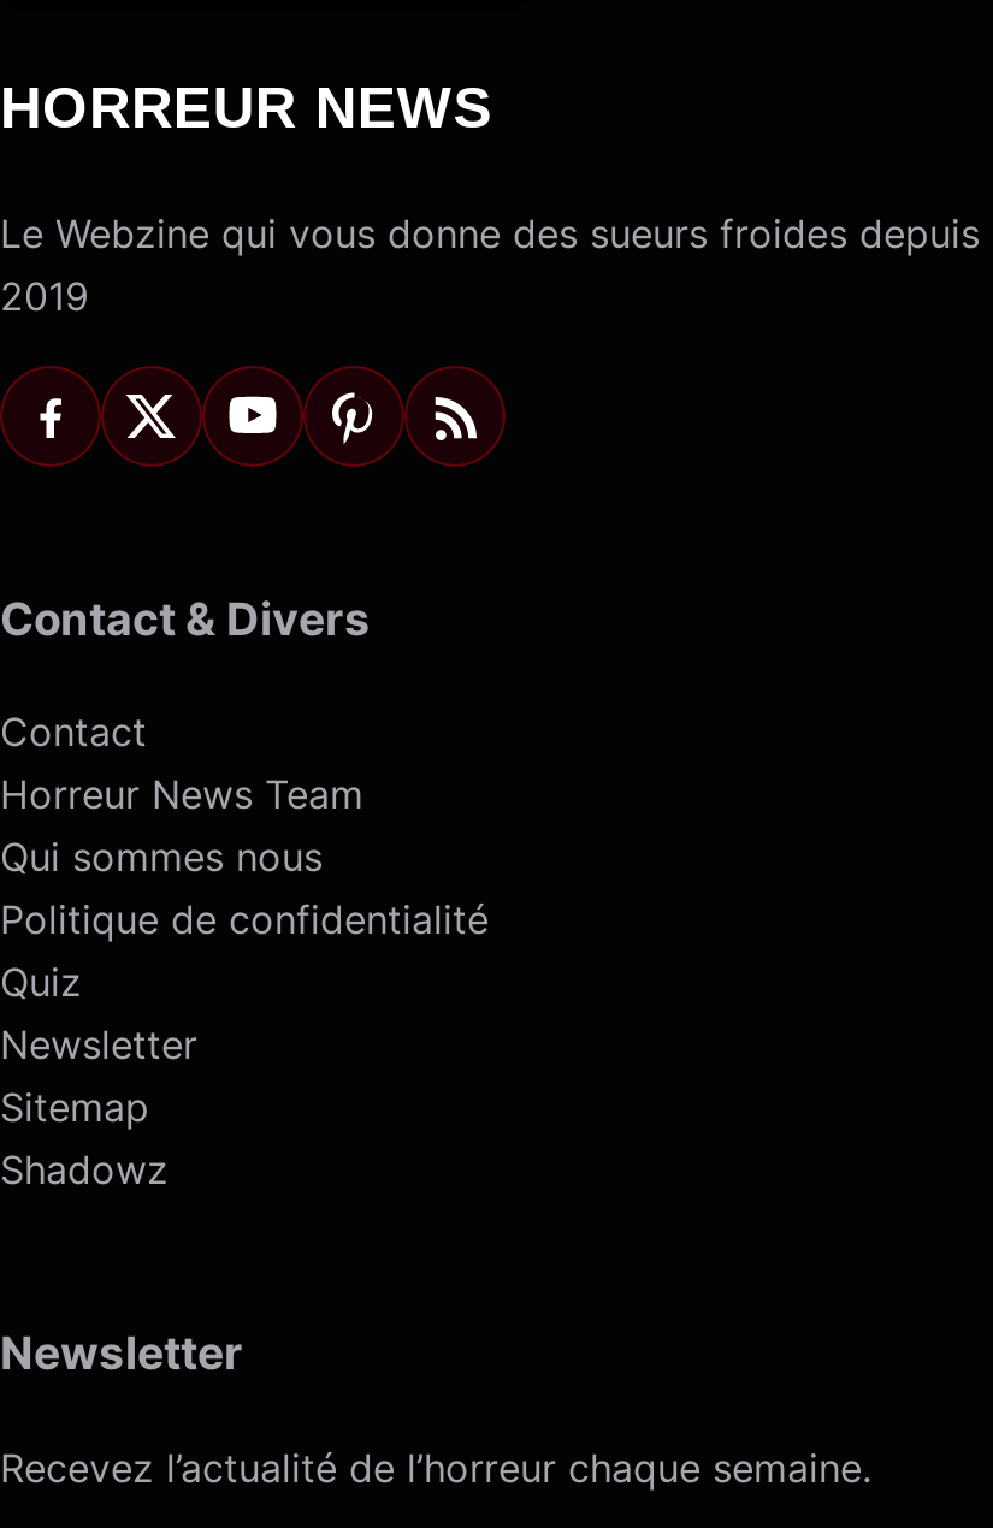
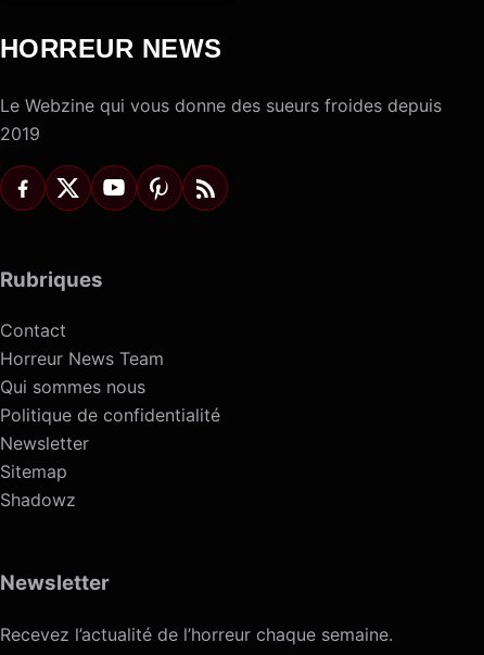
[0,591,371,647] Contact & Divers -> [0,267,103,292] Rubriques
[0,959,82,1007] Quiz -> none

